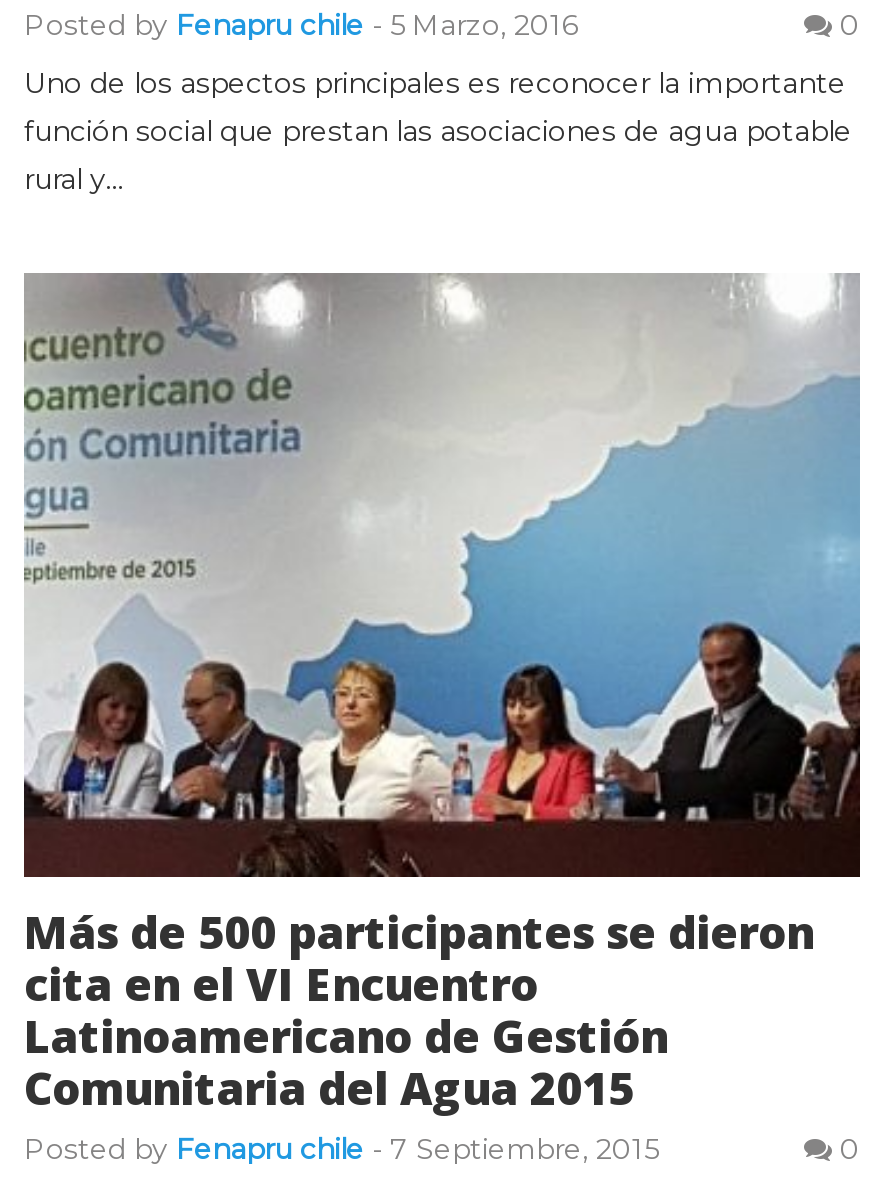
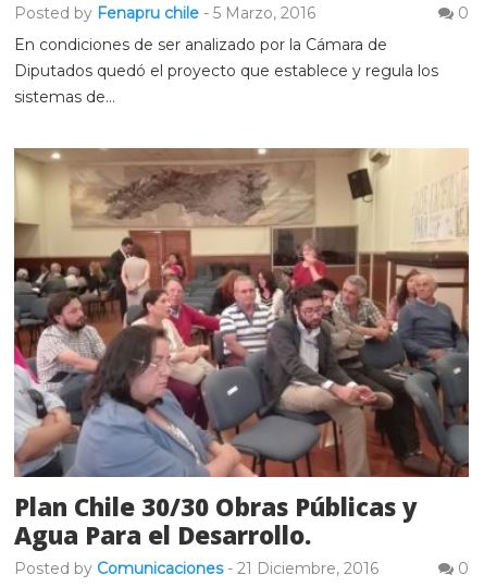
[24,65,852,197] Uno de los aspectos principales es reconocer la importante | función social que prestan las asociaciones de agua potable | rural y… -> [14,35,438,107] En condiciones de ser analizado por la Cámara de | Diputados quedó el proyecto que establece y regula los | sistemas de…
[24,272,862,1167] [image] | Más de 500 participantes se dieron | cita en el VI Encuentro | Latinoamericano de Gestión | Comunitaria del Agua 2015 | Posted by Fenapru chile - 7 Septiembre, 2015 -> [13,148,470,579] [image] | Plan Chile 30/30 Obras Públicas y | Agua Para el Desarrollo. | Posted by Comunicaciones - 21 Diciembre, 2016

